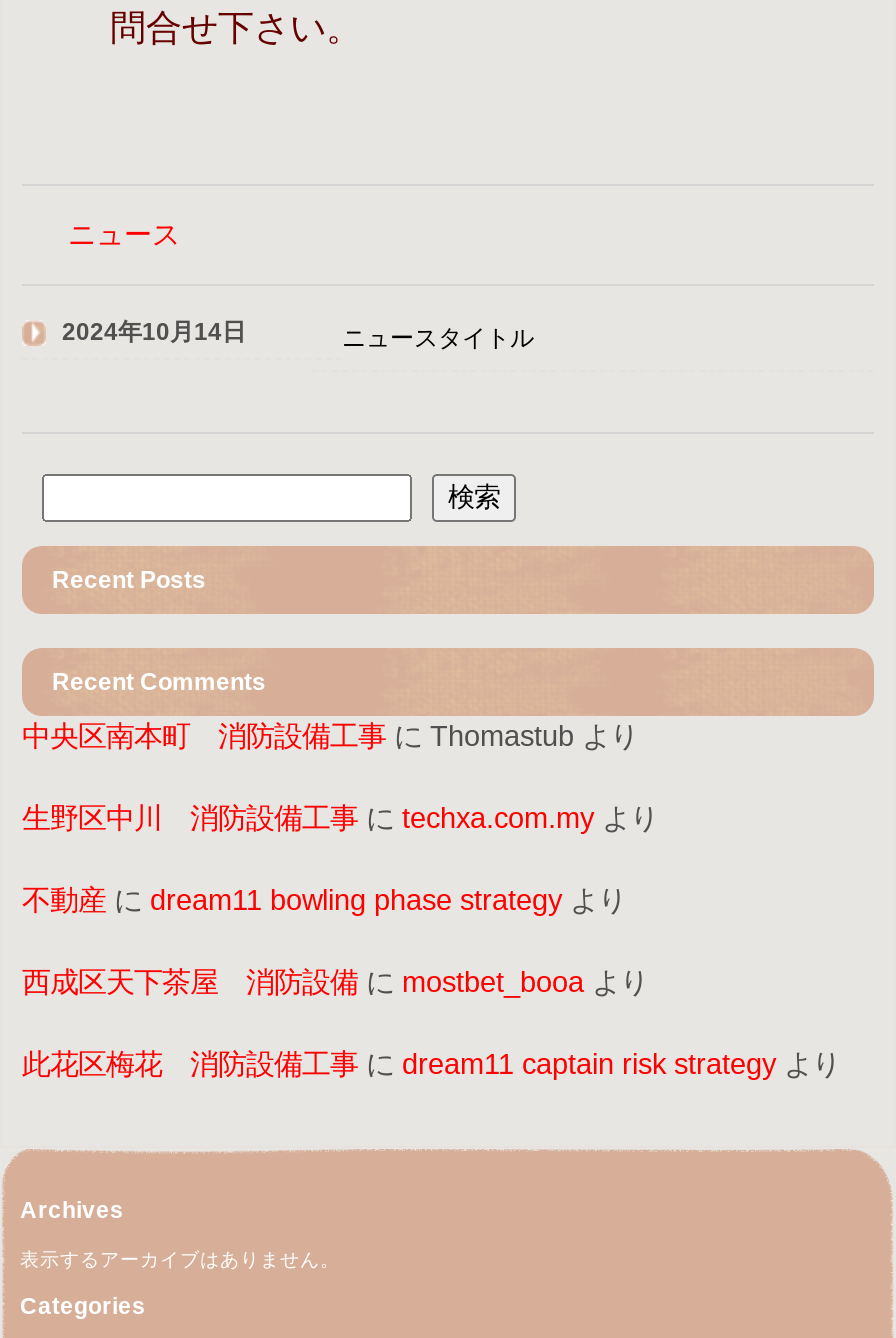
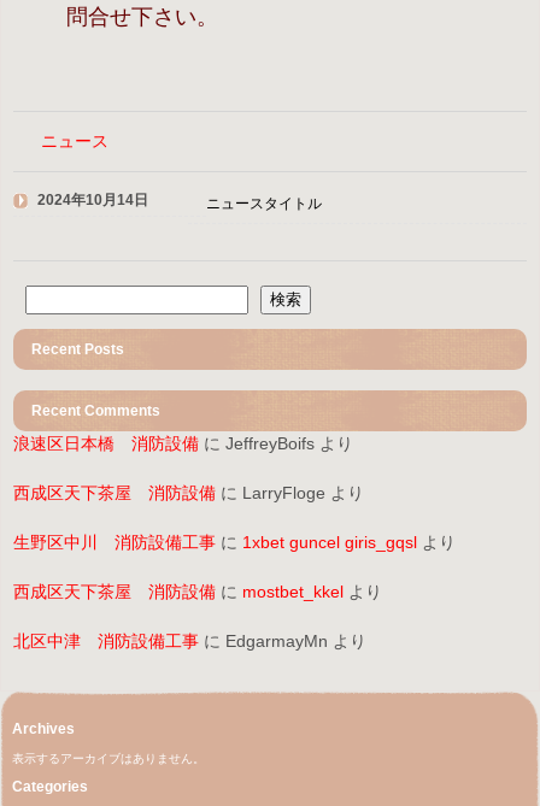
[22,721,638,753] 中央区南本町 消防設備工事にThomastubより -> [13,434,353,453] 浪速区日本橋 消防設備にJeffreyBoifsより
[22,803,658,835] 生野区中川 消防設備工事にtechxa.com.myより -> [13,484,364,503] 西成区天下茶屋 消防設備にLarryFlogeより
[22,885,626,917] 不動産にdream11 bowling phase strategyより -> [13,533,456,552] 生野区中川 消防設備工事に1xbet guncel giris_gqslより
[22,967,648,999] 西成区天下茶屋 消防設備にmostbet_booaより -> [13,582,382,602] 西成区天下茶屋 消防設備にmostbet_kkelより
[22,1049,840,1081] 此花区梅花 消防設備工事にdream11 captain risk strategyより -> [13,632,366,651] 北区中津 消防設備工事にEdgarmayMnより

